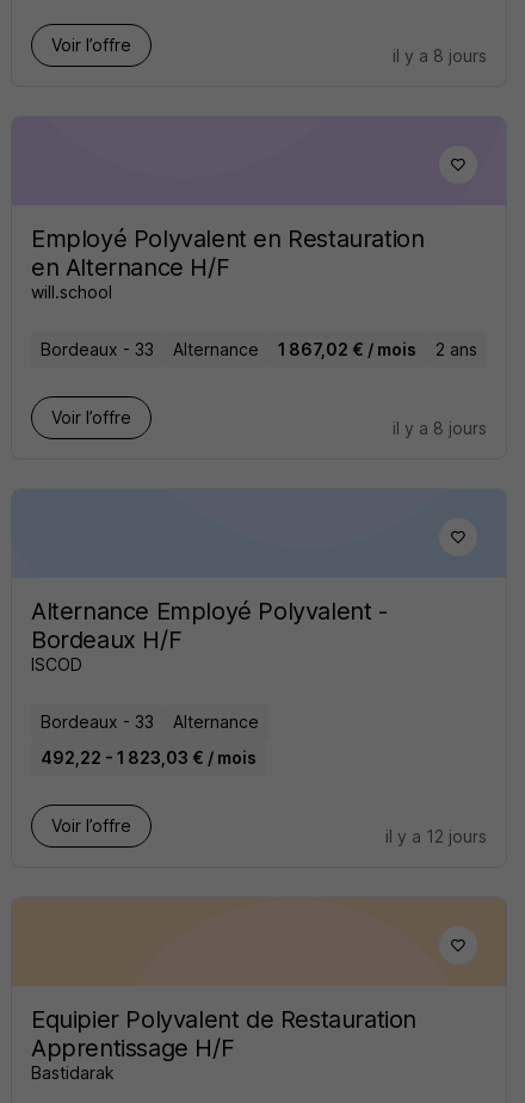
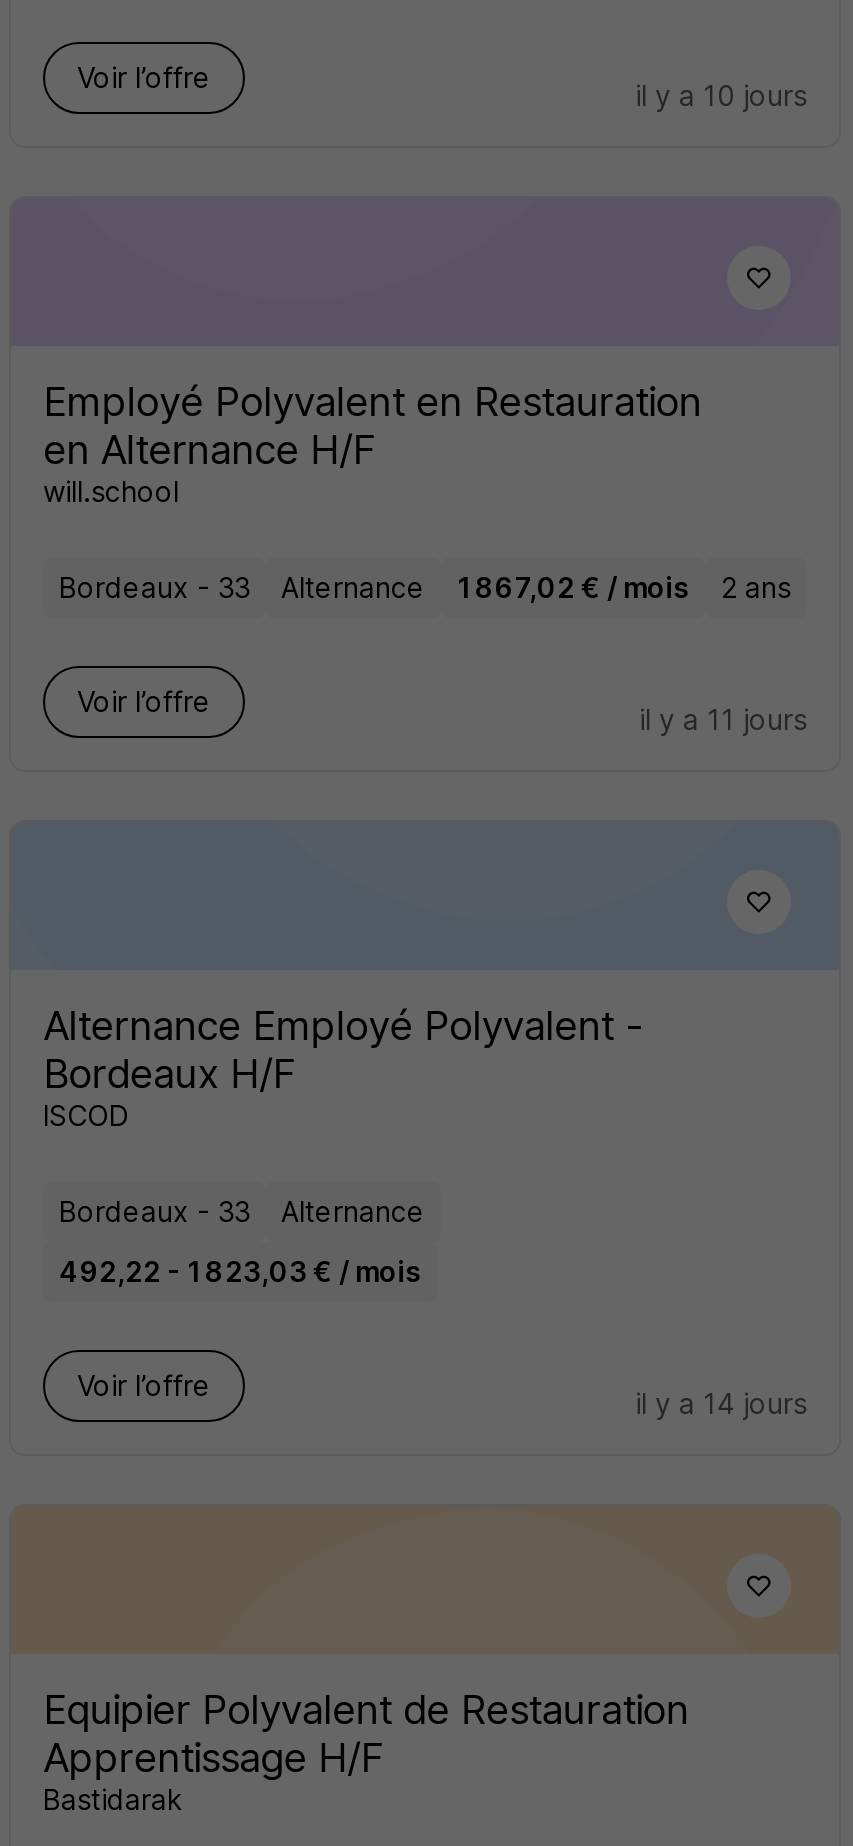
[393,45,487,66] il y a 8 jours -> [635,78,807,112] il y a 10 jours
[393,418,487,438] il y a 8 jours -> [639,702,807,736] il y a 11 jours
[385,826,487,846] il y a 12 jours -> [635,1386,807,1420] il y a 14 jours

